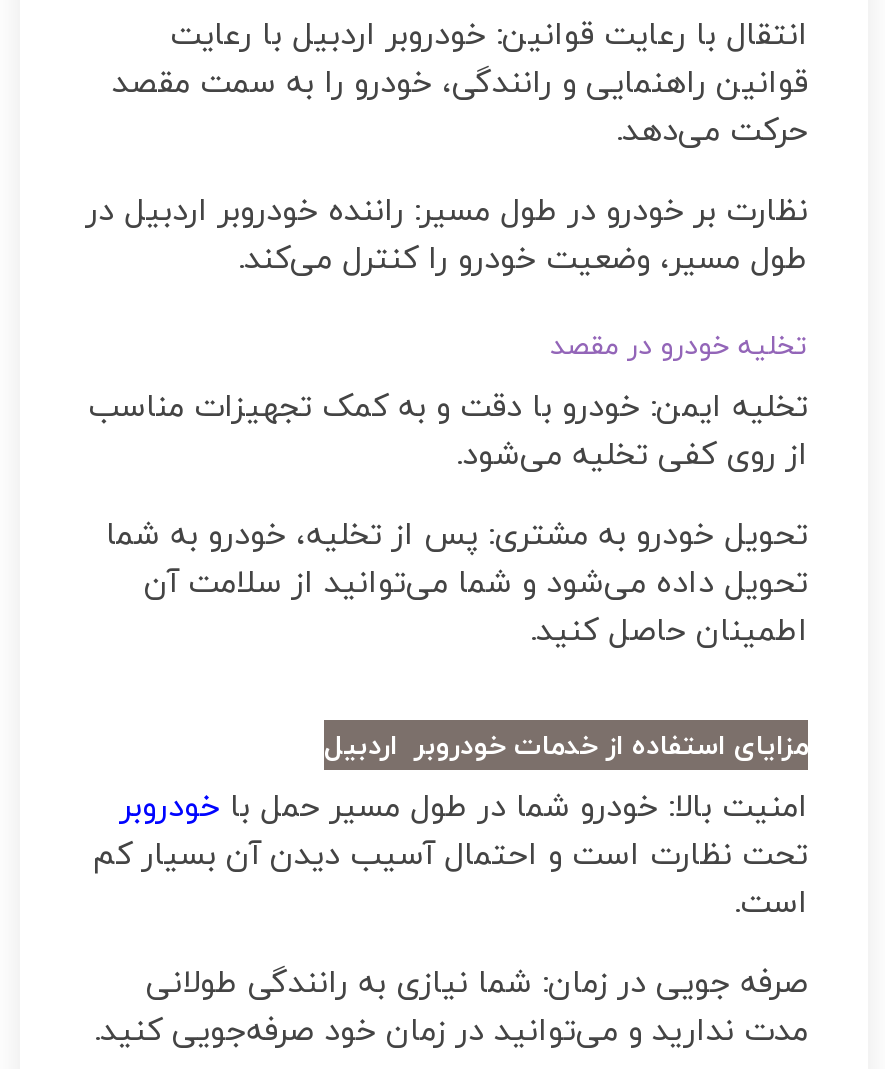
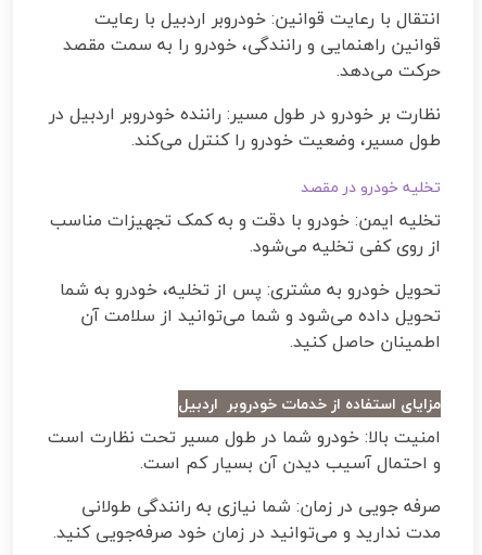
[92,779,808,931] امنیت بالا: خودرو شما در طول مسیر حمل با خودروبر | تحت نظارت است و احتمال آسیب دیدن آن بسیار کم | است. -> [48,422,441,478] امنیت بالا: خودرو شما در طول مسیر تحت نظارت است | و احتمال آسیب دیدن آن بسیار کم است.

